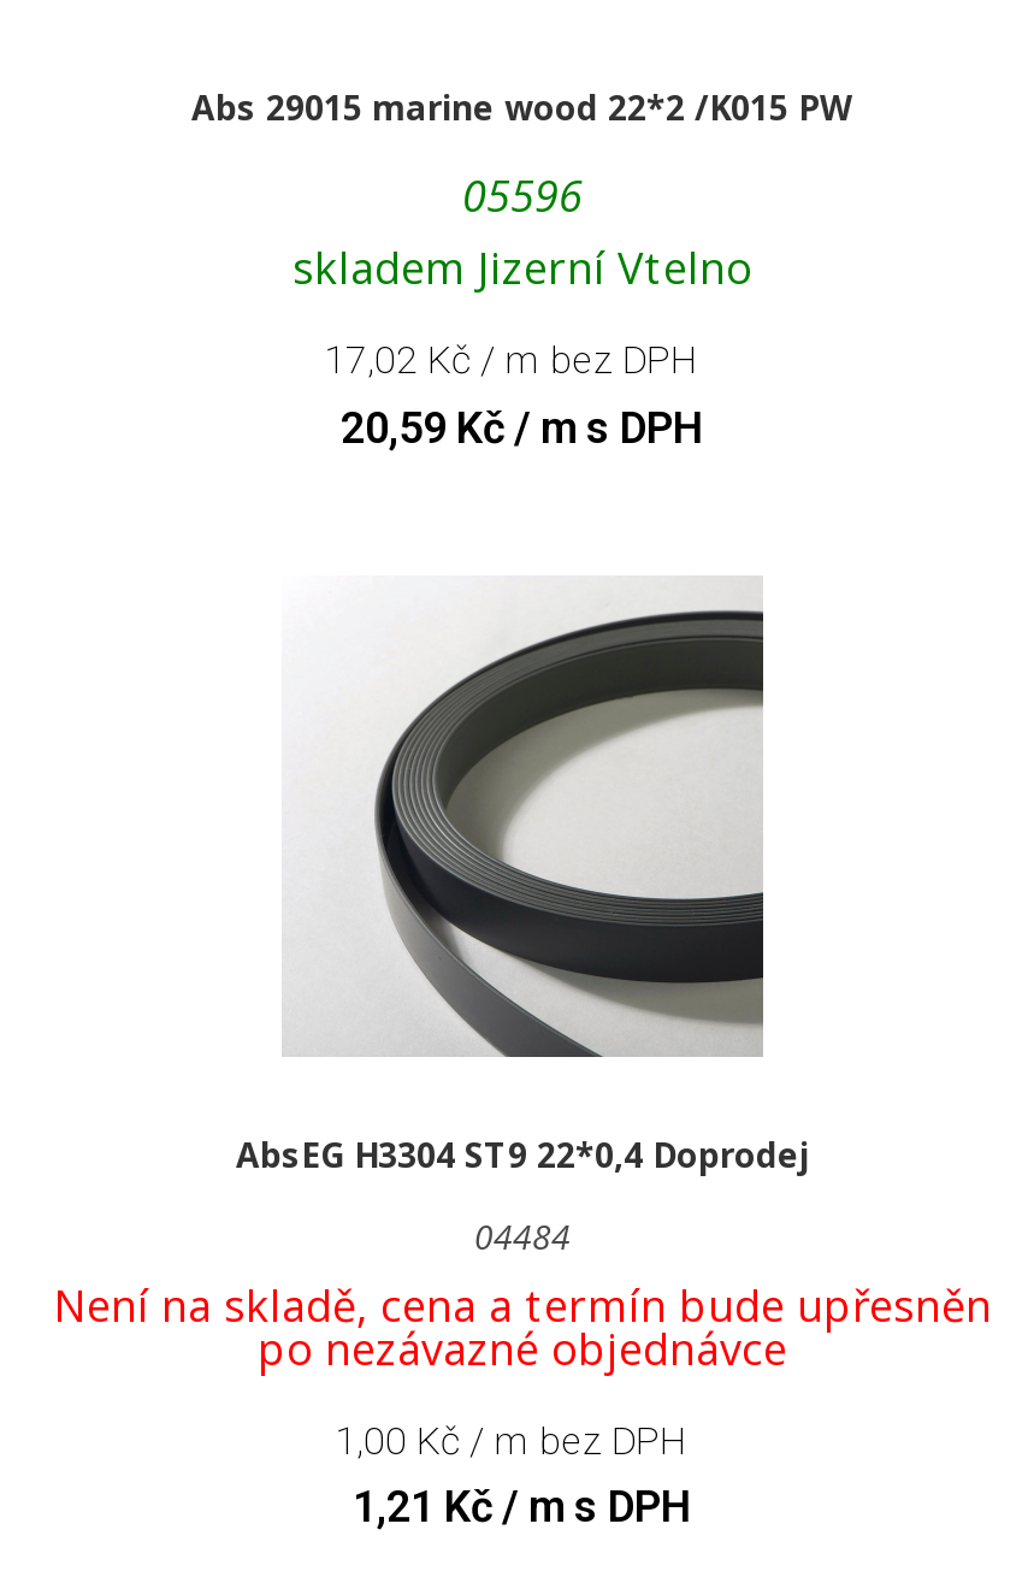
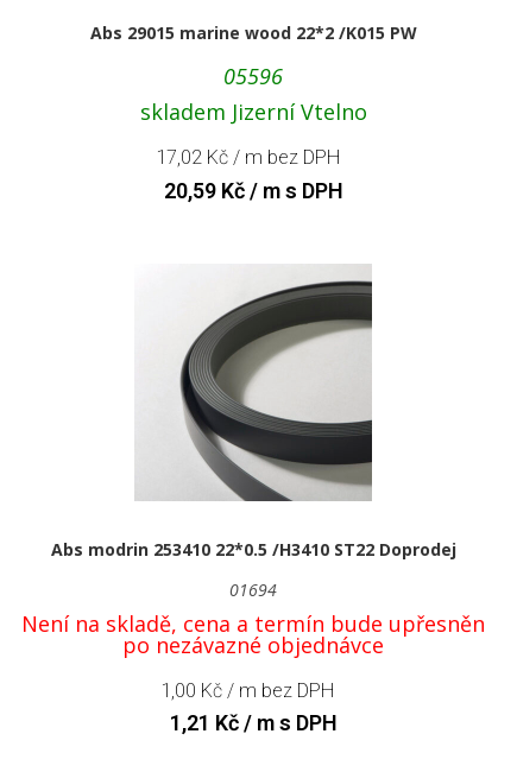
[236,1131,809,1176] AbsEG H3304 ST9 22*0,4 Doprodej -> [51,538,456,560] Abs modrin 253410 22*0.5 /H3410 ST22 Doprodej
[474,1212,571,1258] 04484 -> [229,578,277,600] 01694

